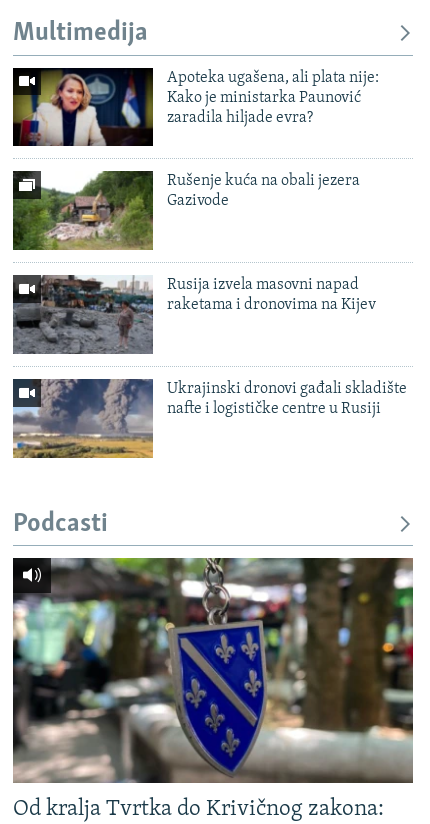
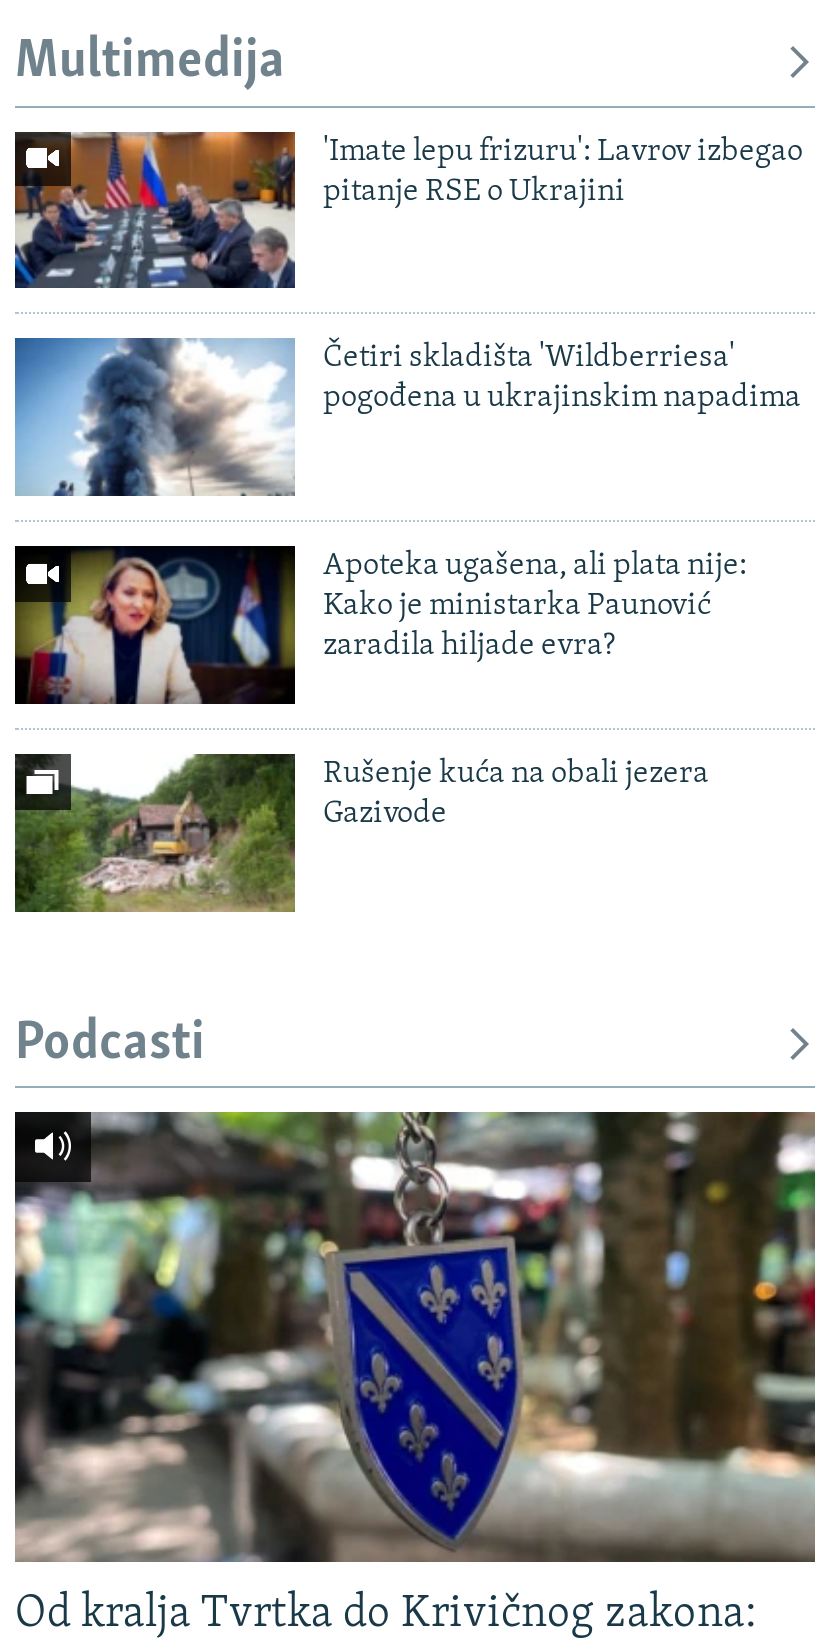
none -> [13,130,803,290] [image] | 'Imate lepu frizuru': Lavrov izbegao | pitanje RSE o Ukrajini
none -> [13,336,801,498] [image] | Četiri skladišta 'Wildberriesa' | pogođena u ukrajinskim napadima
moved [13,66,379,209] -> [15,544,747,830]: [image] | Apoteka ugašena, ali plata nije: | Kako je ministarka Paunović | zaradila hiljade evra? | Rušenje kuća na obali jezera | Gazivode
moved [12,170,155,252] -> [13,752,299,916]: [image]
[12,274,376,355] [image] | Rusija izvela masovni napad | raketama i dronovima na Kijev -> none
[12,378,407,459] [image] | Ukrajinski dronovi gađali skladište | nafte i logističke centre u Rusiji -> none

